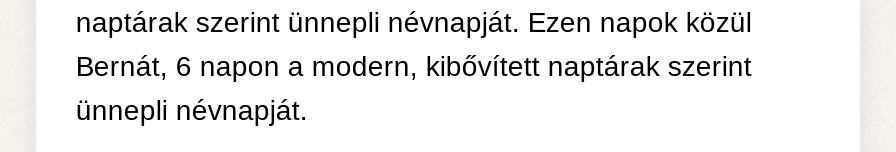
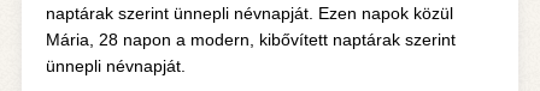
[76,50,752,82] Bernát, 6 napon a modern, kibővített naptárak szerint -> [46,30,456,49] Mária, 28 napon a modern, kibővített naptárak szerint

